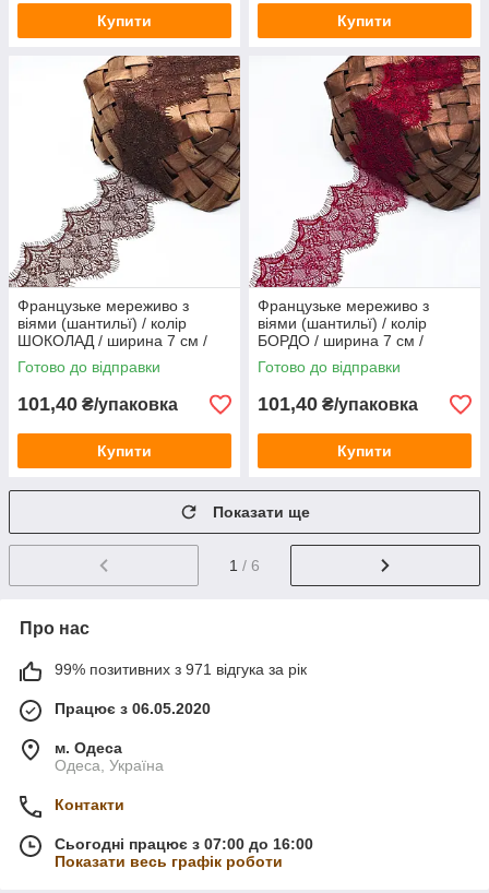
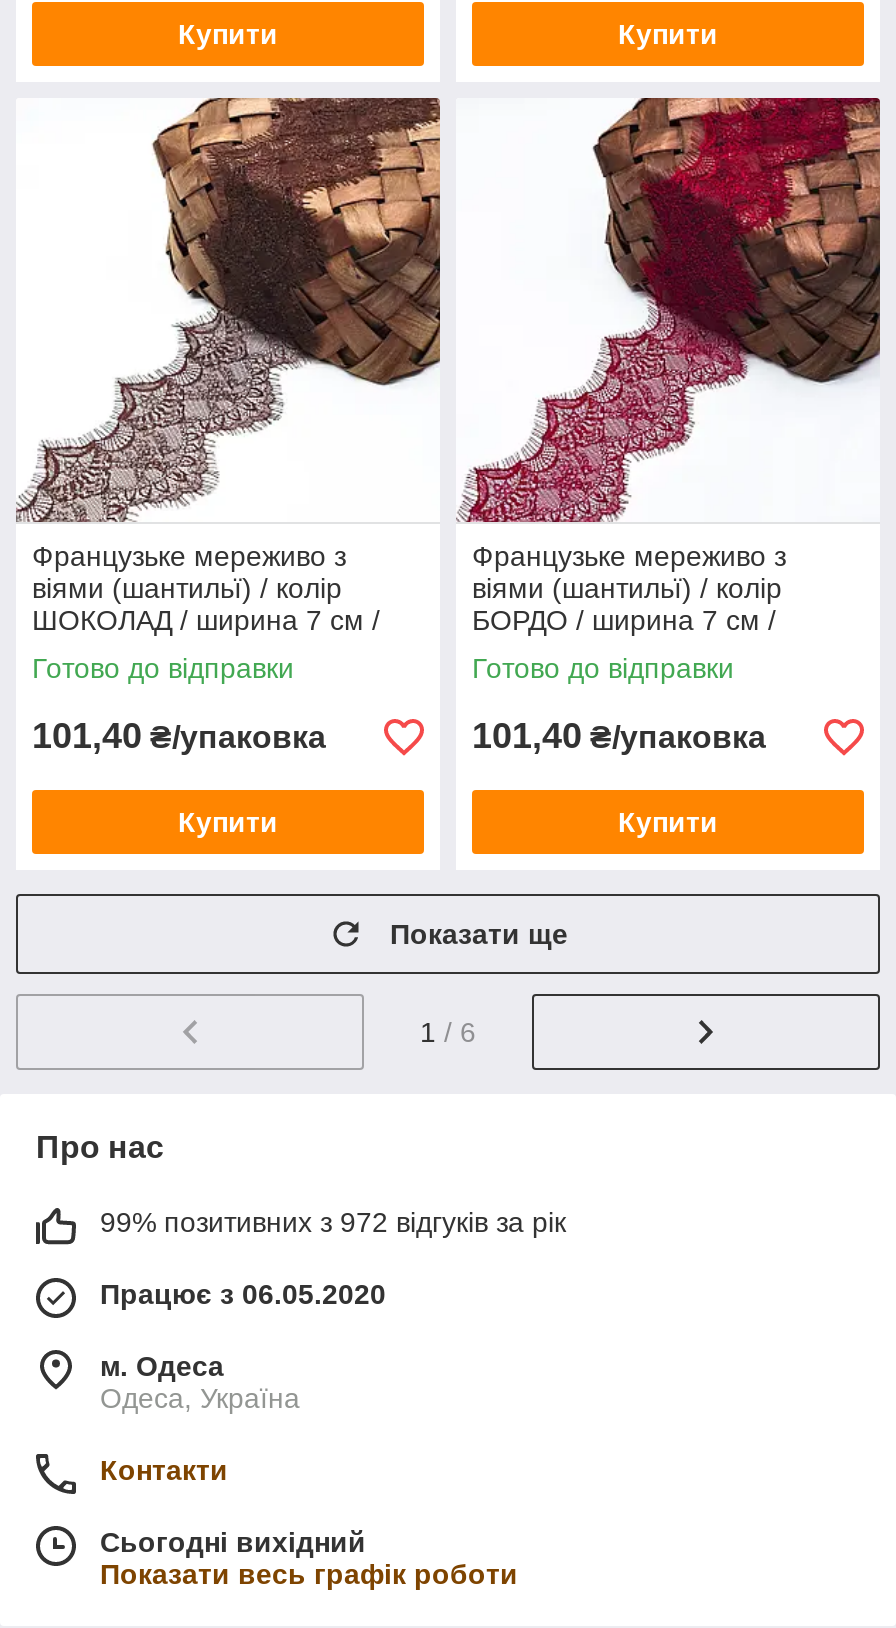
[55,660,307,678] 99% позитивних з 971 відгука за рік -> [100,1206,566,1238] 99% позитивних з 972 відгуків за рік
[55,835,313,853] Сьогодні працює з 07:00 до 16:00 -> [100,1526,366,1558] Сьогодні вихідний

